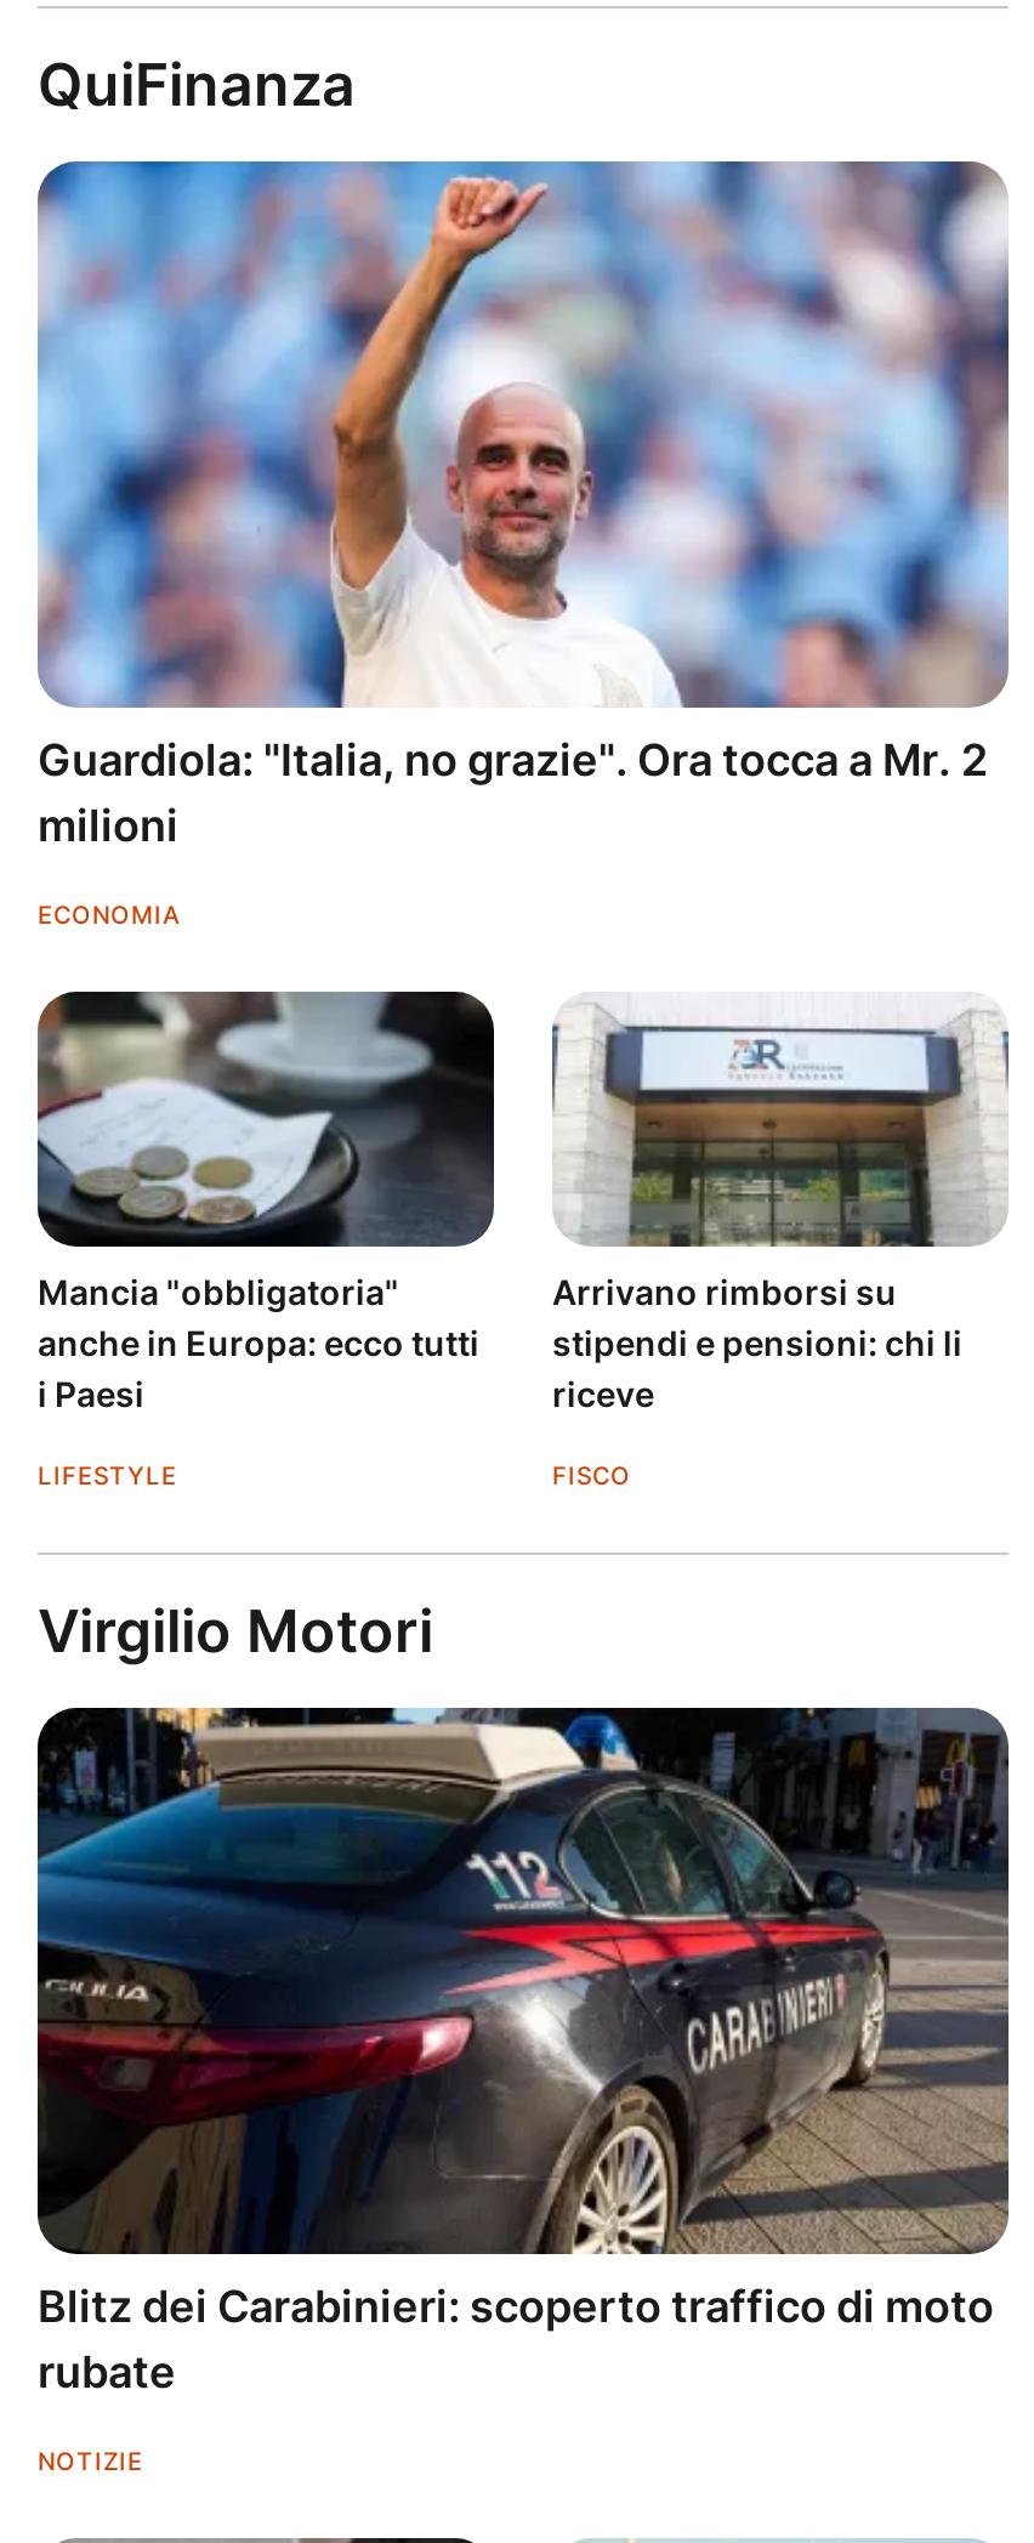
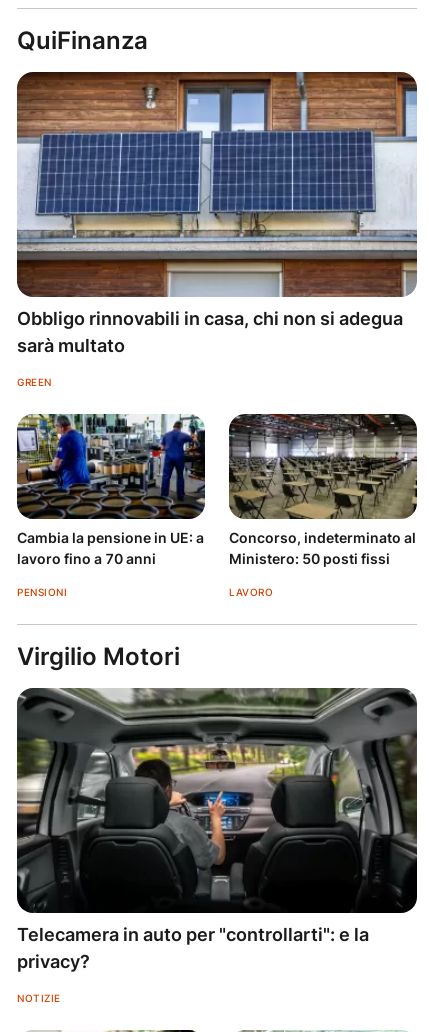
[38,159,1011,850] [image] | Guardiola: "Italia, no grazie". Ora tocca a Mr. 2 | milioni -> [16,71,418,356] [image] | Obbligo rinnovabili in casa, chi non si adegua | sarà multato
[38,898,181,928] ECONOMIA -> [17,376,51,388] GREEN
[38,989,496,1415] [image] | Mancia "obbligatoria" | anche in Europa: ecco tutti | i Paesi -> [17,413,205,567] [image] | Cambia la pensione in UE: a | lavoro fino a 70 anni
[550,1001,1011,1415] [image] | Arrivano rimborsi su | stipendi e pensioni: chi li | riceve -> [228,413,418,567] [image] | Concorso, indeterminato al | Ministero: 50 posti fissi
[38,1461,177,1490] LIFESTYLE -> [17,586,67,598] PENSIONI
[552,1461,631,1490] FISCO -> [229,586,273,598] LAVORO
[35,1705,1011,2397] [image] | Blitz dei Carabinieri: scoperto traffico di moto | rubate -> [16,687,418,972] [image] | Telecamera in auto per "controllarti": e la | privacy?

